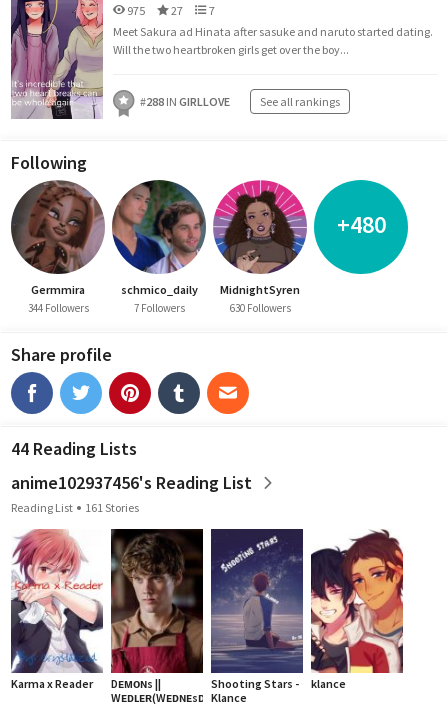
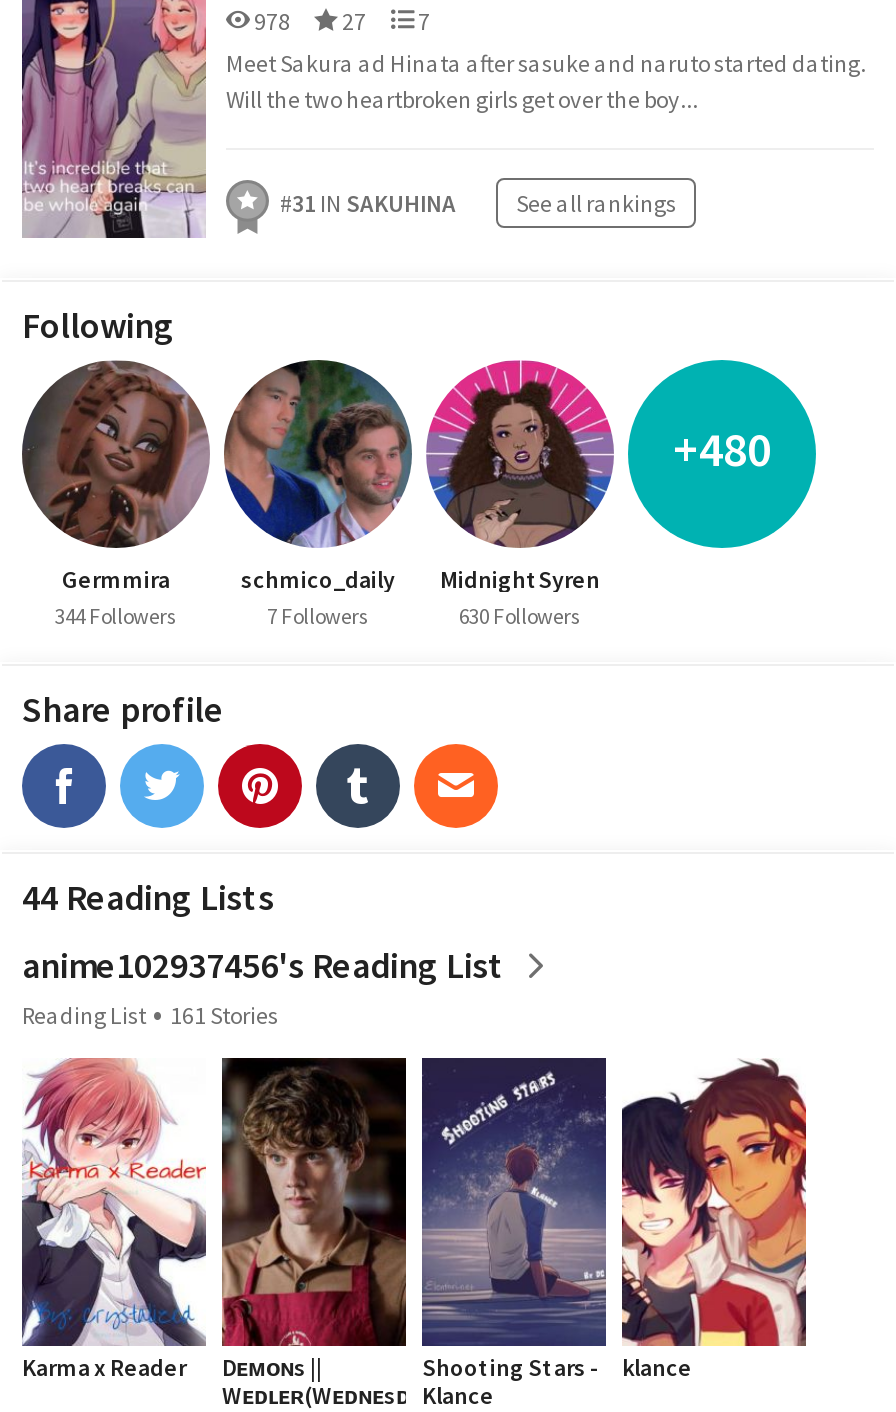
[125,3,215,18] 975 27 7 -> [250,6,430,36] 978 27 7
[140,94,340,109] #288 IN GIRLLOVE See all rankings -> [280,188,676,218] #31 IN SAKUHINA See all rankings

